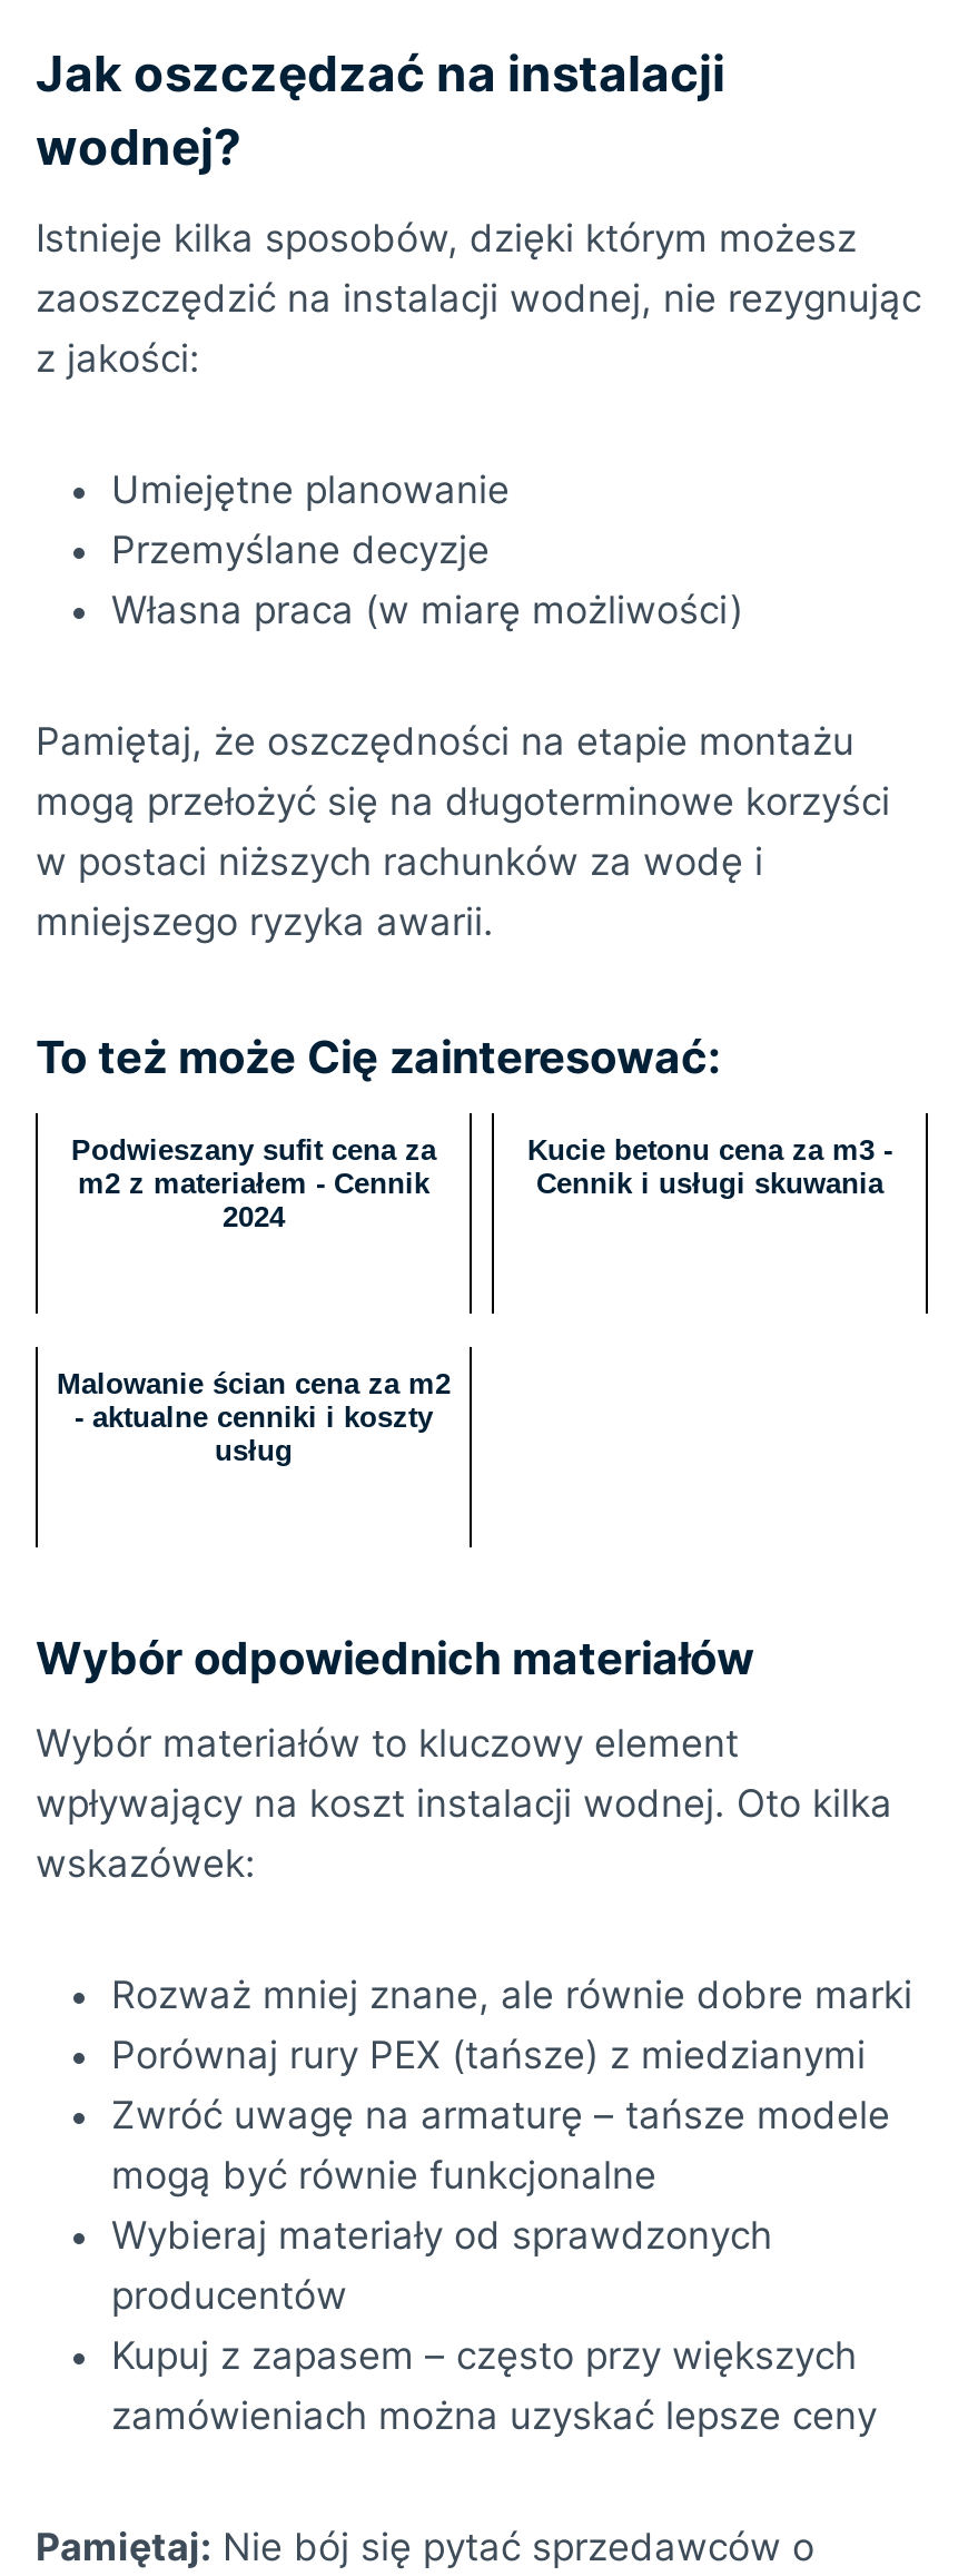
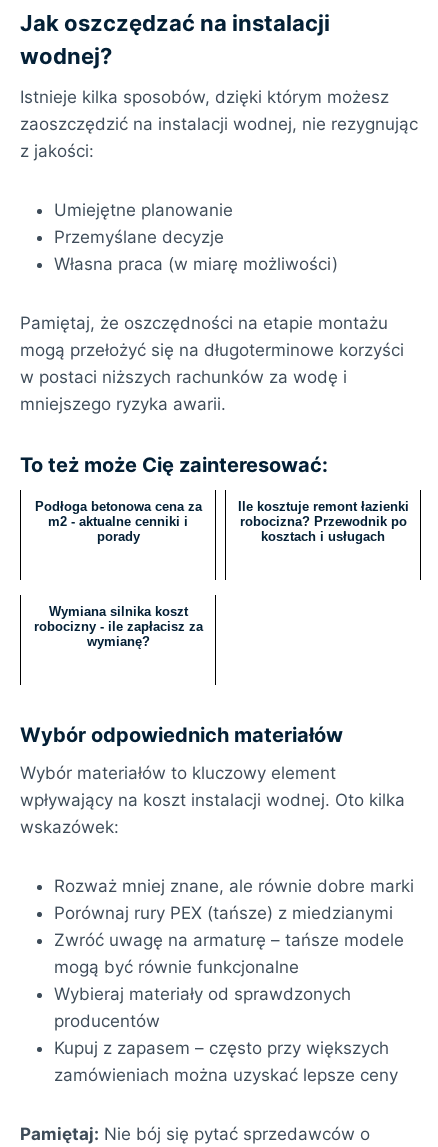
[71,1132,436,1233] Podwieszany sufit cena za | m2 z materiałem - Cennik | 2024 -> [34,499,201,544] Podłoga betonowa cena za | m2 - aktualne cenniki i | porady
[527,1132,892,1199] Kucie betonu cena za m3 - | Cennik i usługi skuwania -> [237,499,408,544] Ile kosztuje remont łazienki | robocizna? Przewodnik po | kosztach i usługach
[57,1366,451,1466] Malowanie ścian cena za m2 | - aktualne cenniki i koszty | usług -> [33,604,202,649] Wymiana silnika koszt | robocizny - ile zapłacisz za | wymianę?

